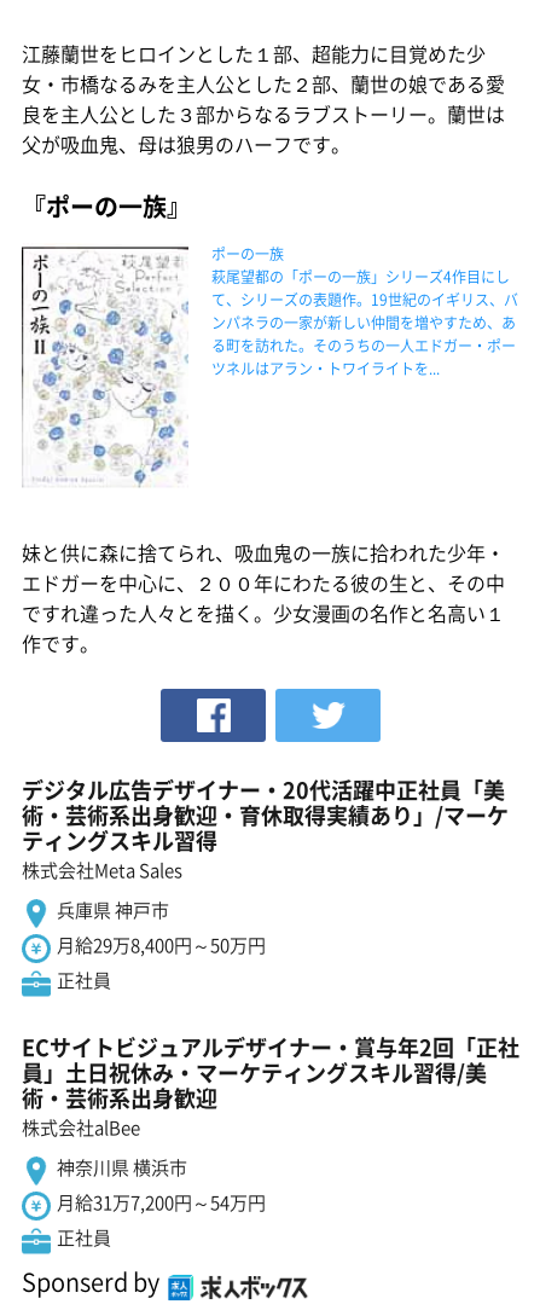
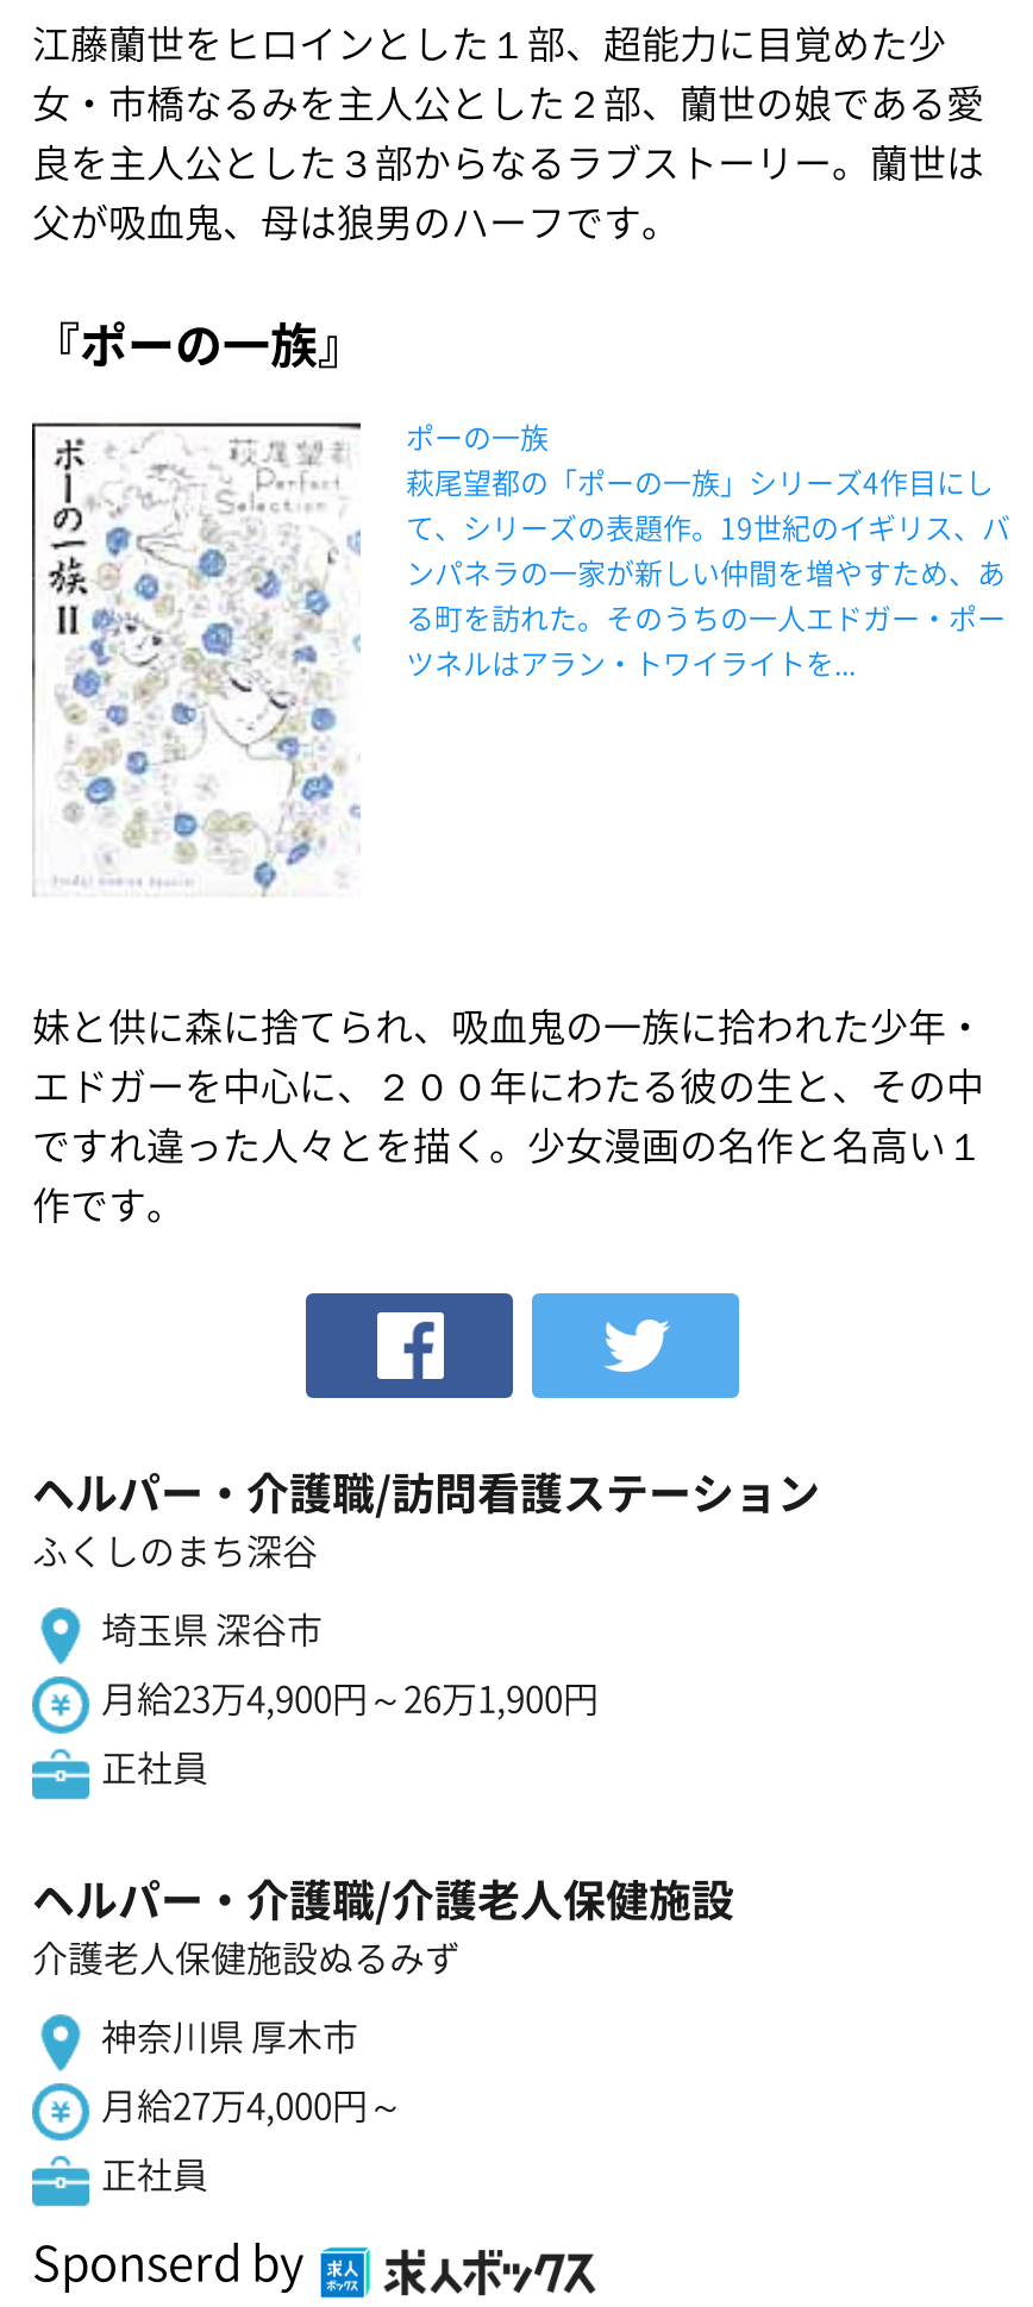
[22,773,509,883] デジタル広告デザイナー・20代活躍中正社員「美 | 術・芸術系出身歓迎・育休取得実績あり」/マーケ | ティングスキル習得 | 株式会社Meta Sales -> [32,1460,820,1576] ヘルパー・介護職/訪問看護ステーション | ふくしのまち深谷
[57,897,266,958] 兵庫県 神戸市 | 月給29万8,400円～50万円 -> [101,1603,599,1724] 埼玉県 深谷市 | 月給23万4,900円～26万1,900円
[22,1031,519,1141] ECサイトビジュアルデザイナー・賞与年2回「正社 | 員」土日祝休み・マーケティングスキル習得/美 | 術・芸術系出身歓迎 | 株式会社alBee -> [32,1867,734,1983] ヘルパー・介護職/介護老人保健施設 | 介護老人保健施設ぬるみず
[57,1154,266,1216] 神奈川県 横浜市 | 月給31万7,200円～54万円 -> [101,2010,403,2131] 神奈川県 厚木市 | 月給27万4,000円～

